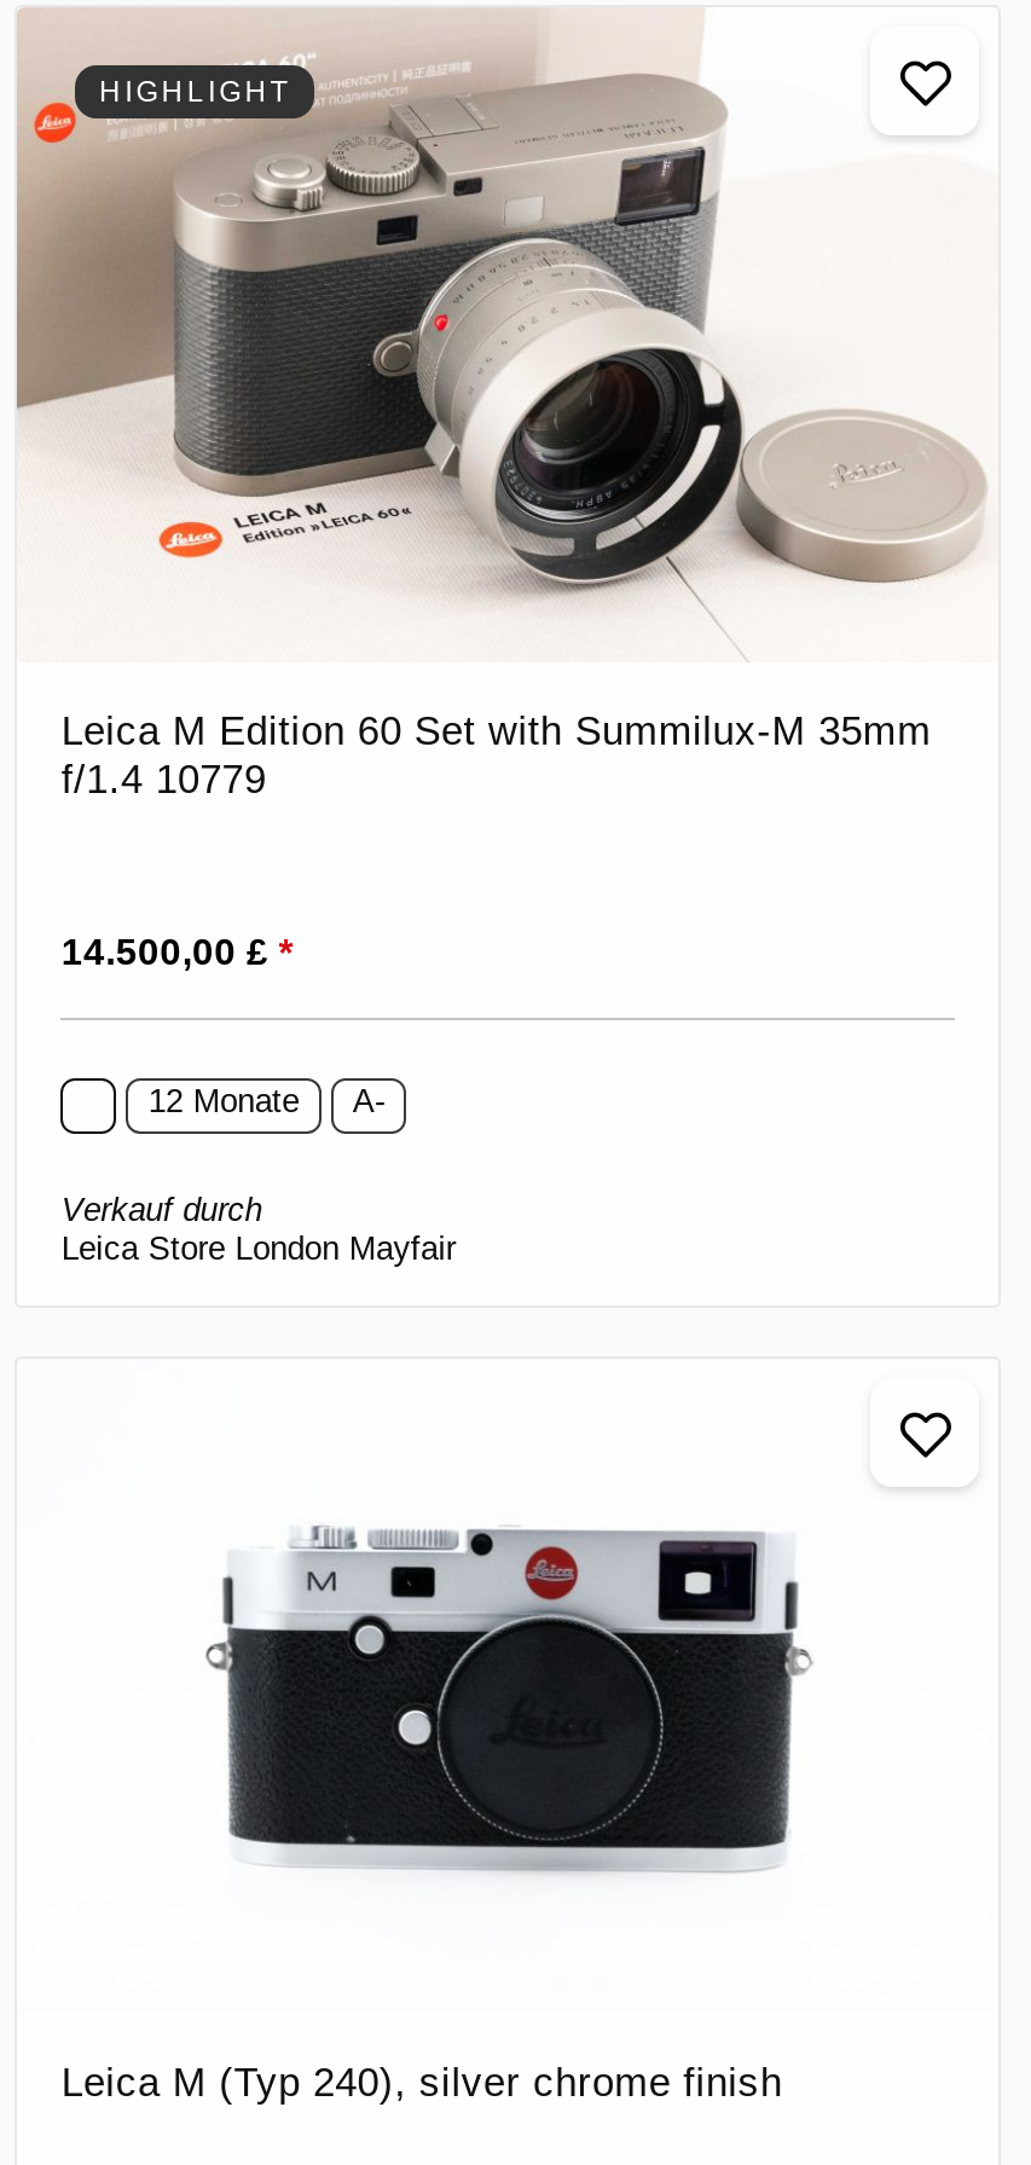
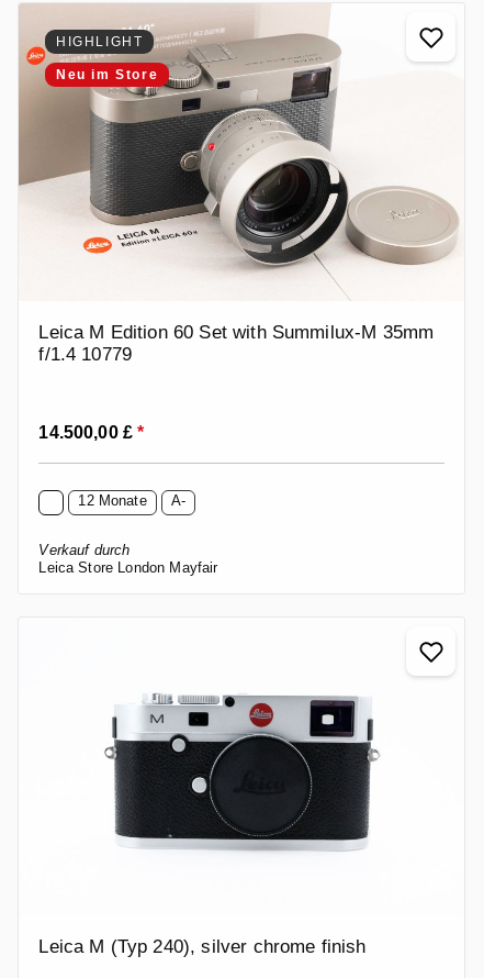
none -> [56,67,158,83] Neu im Store

